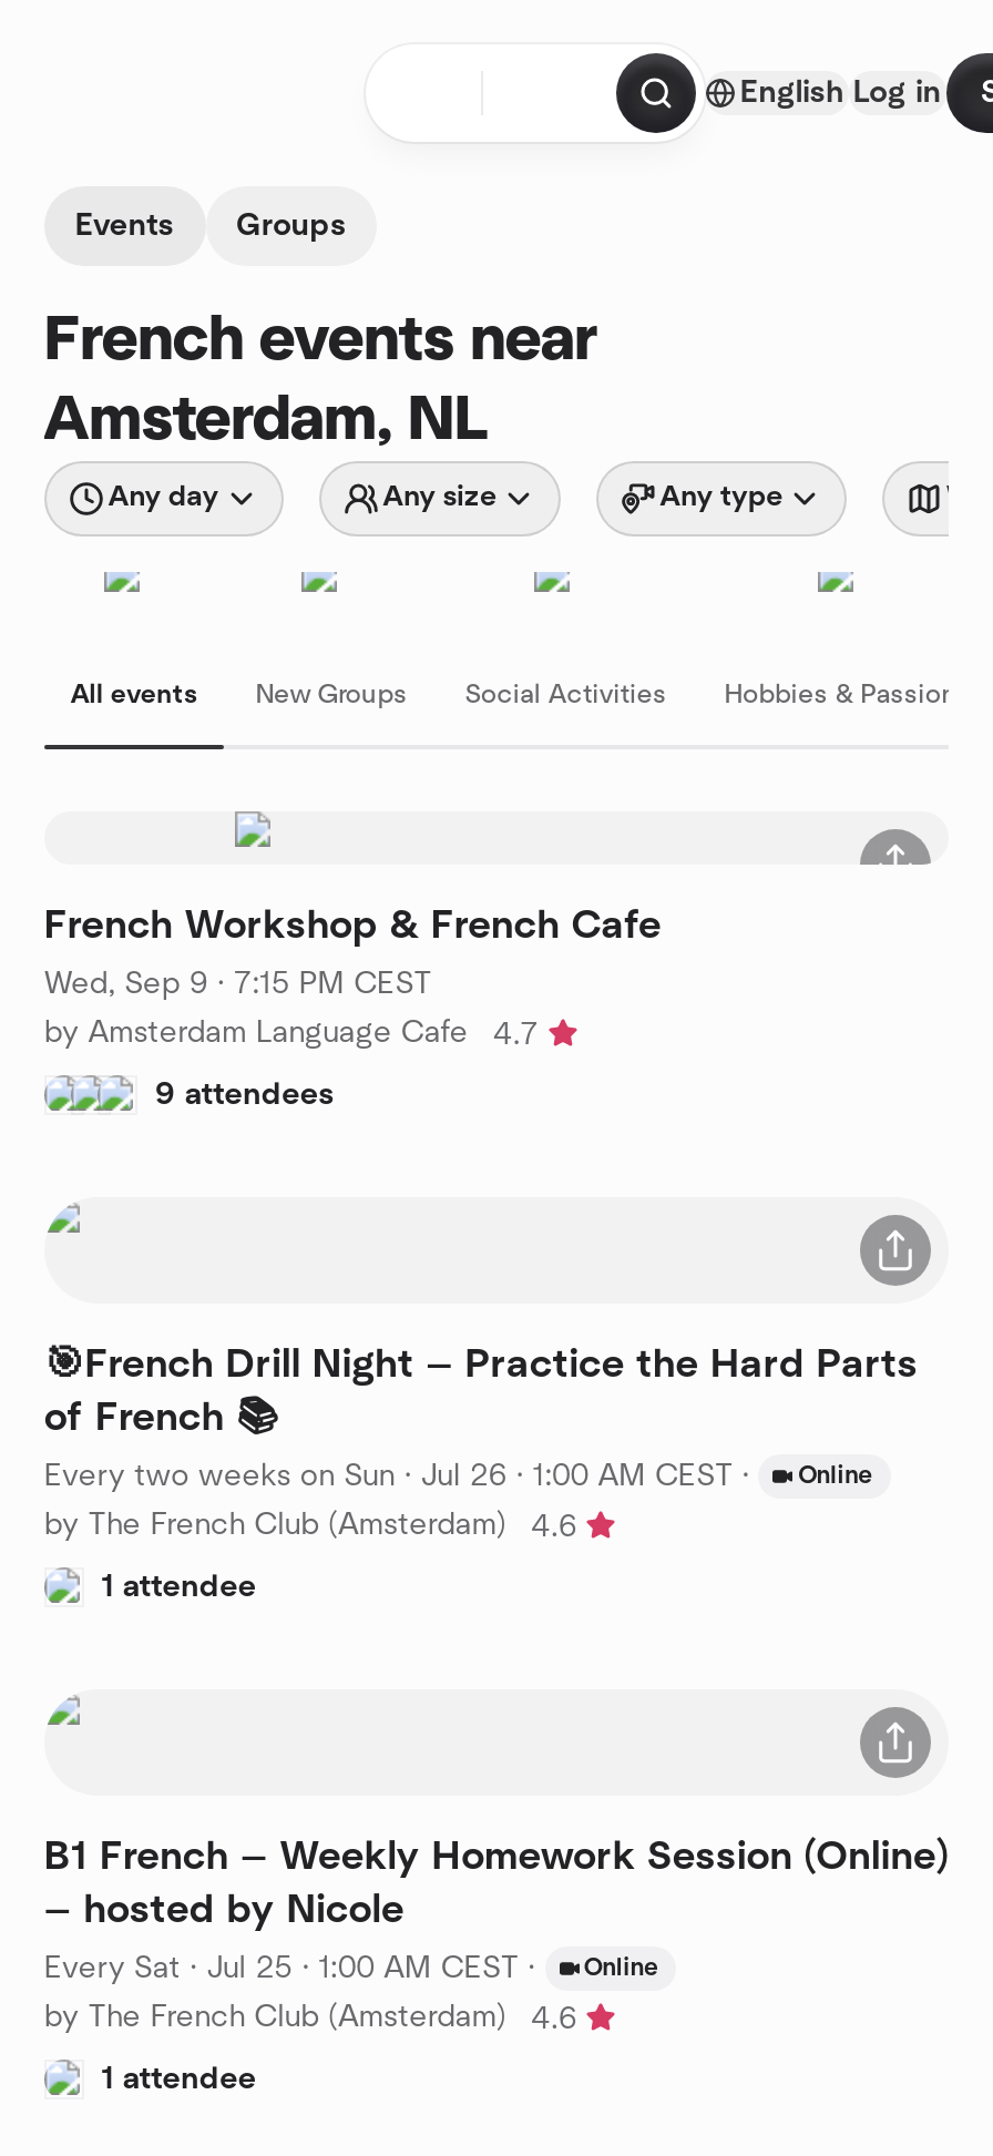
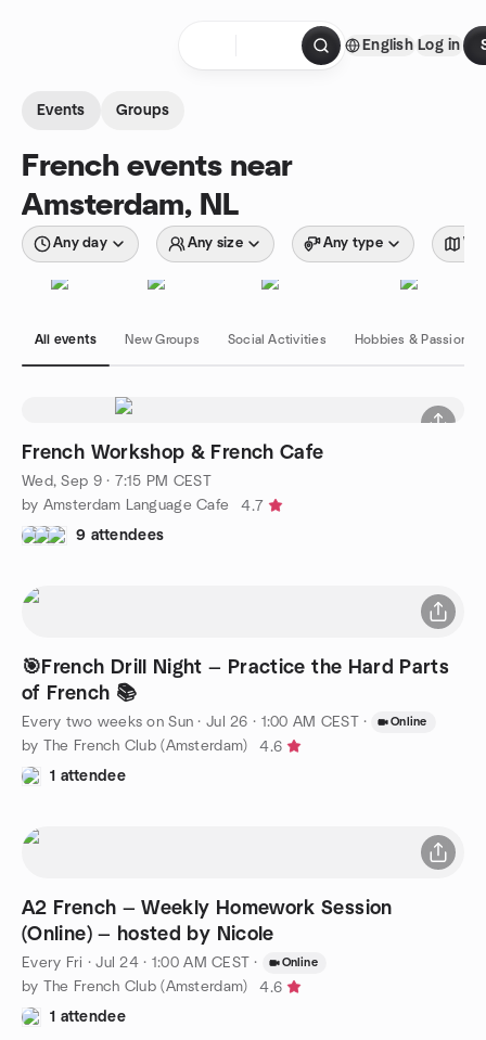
[44,1837,948,1930] B1 French — Weekly Homework Session (Online) | — hosted by Nicole -> [22,898,392,944] A2 French — Weekly Homework Session | (Online) — hosted by Nicole
[44,1952,535,1983] Every Sat · Jul 25 · 1:00 AM CEST · -> [22,955,258,970] Every Fri · Jul 24 · 1:00 AM CEST ·

